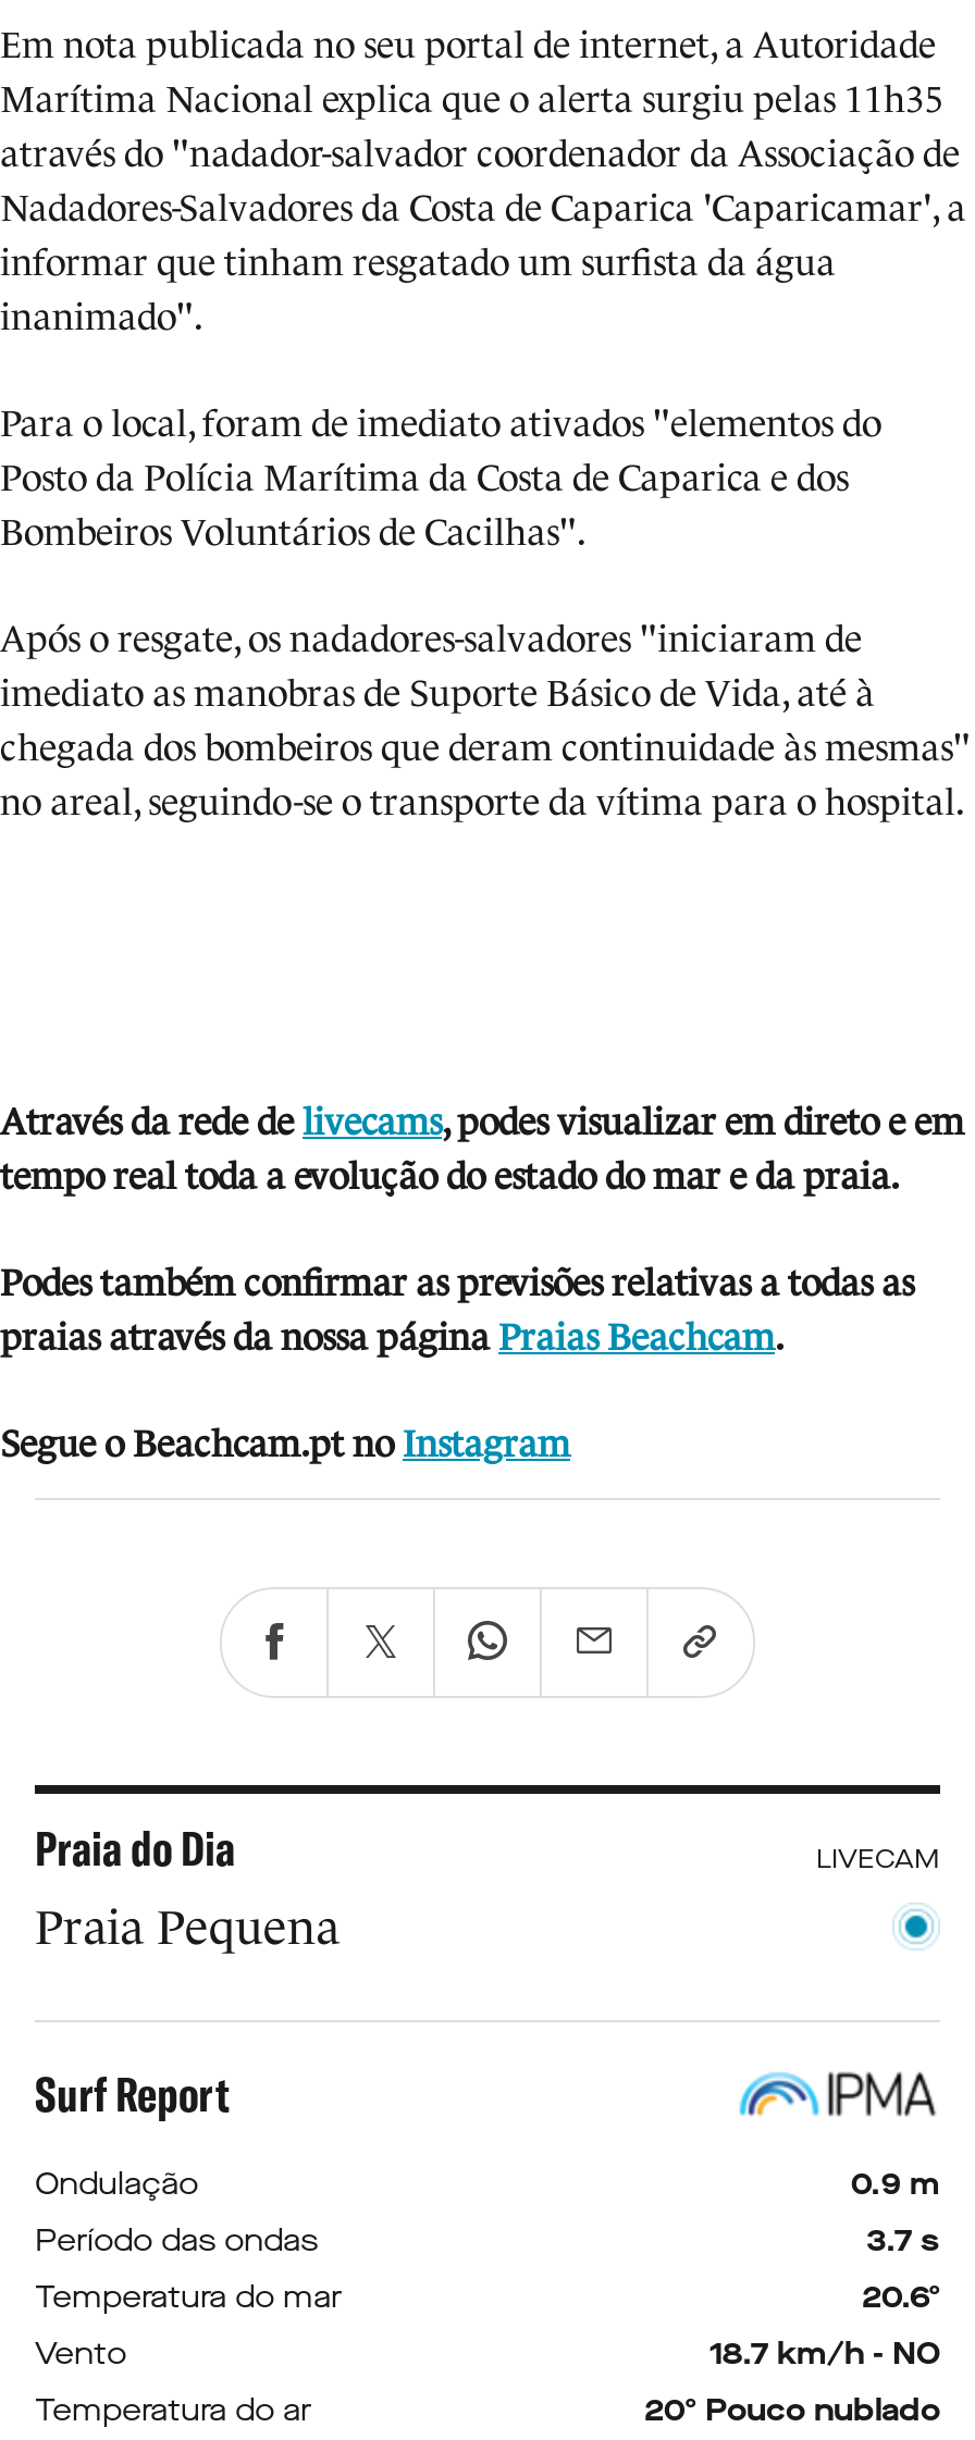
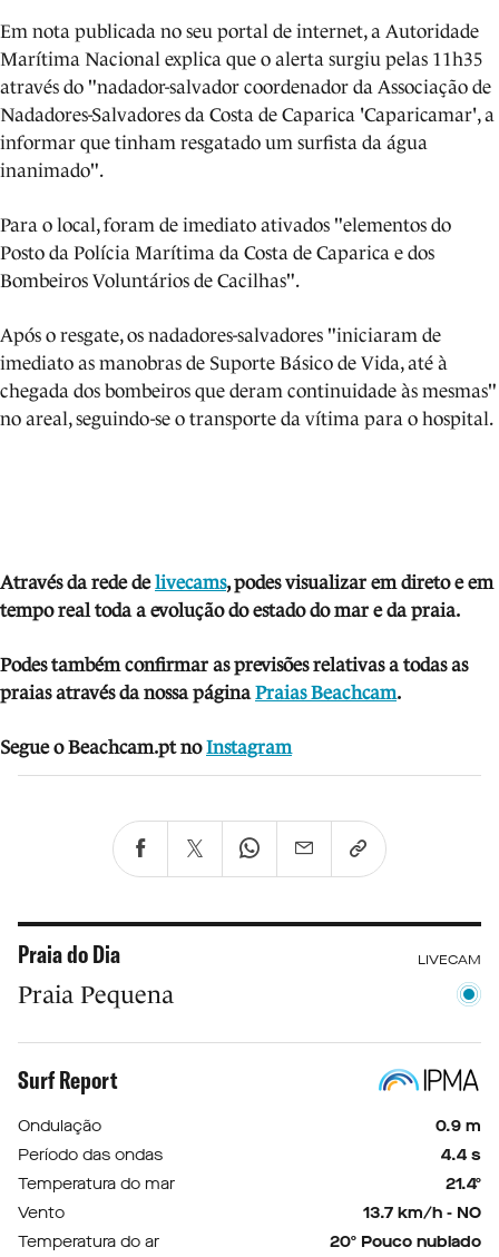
[866,2221,940,2262] 3.7 s -> [441,1145,481,1166] 4.4 s
[862,2277,940,2319] 20.6º -> [446,1174,481,1195] 21.4º
[709,2334,940,2375] 18.7 km/h - NO -> [363,1203,481,1224] 13.7 km/h - NO

